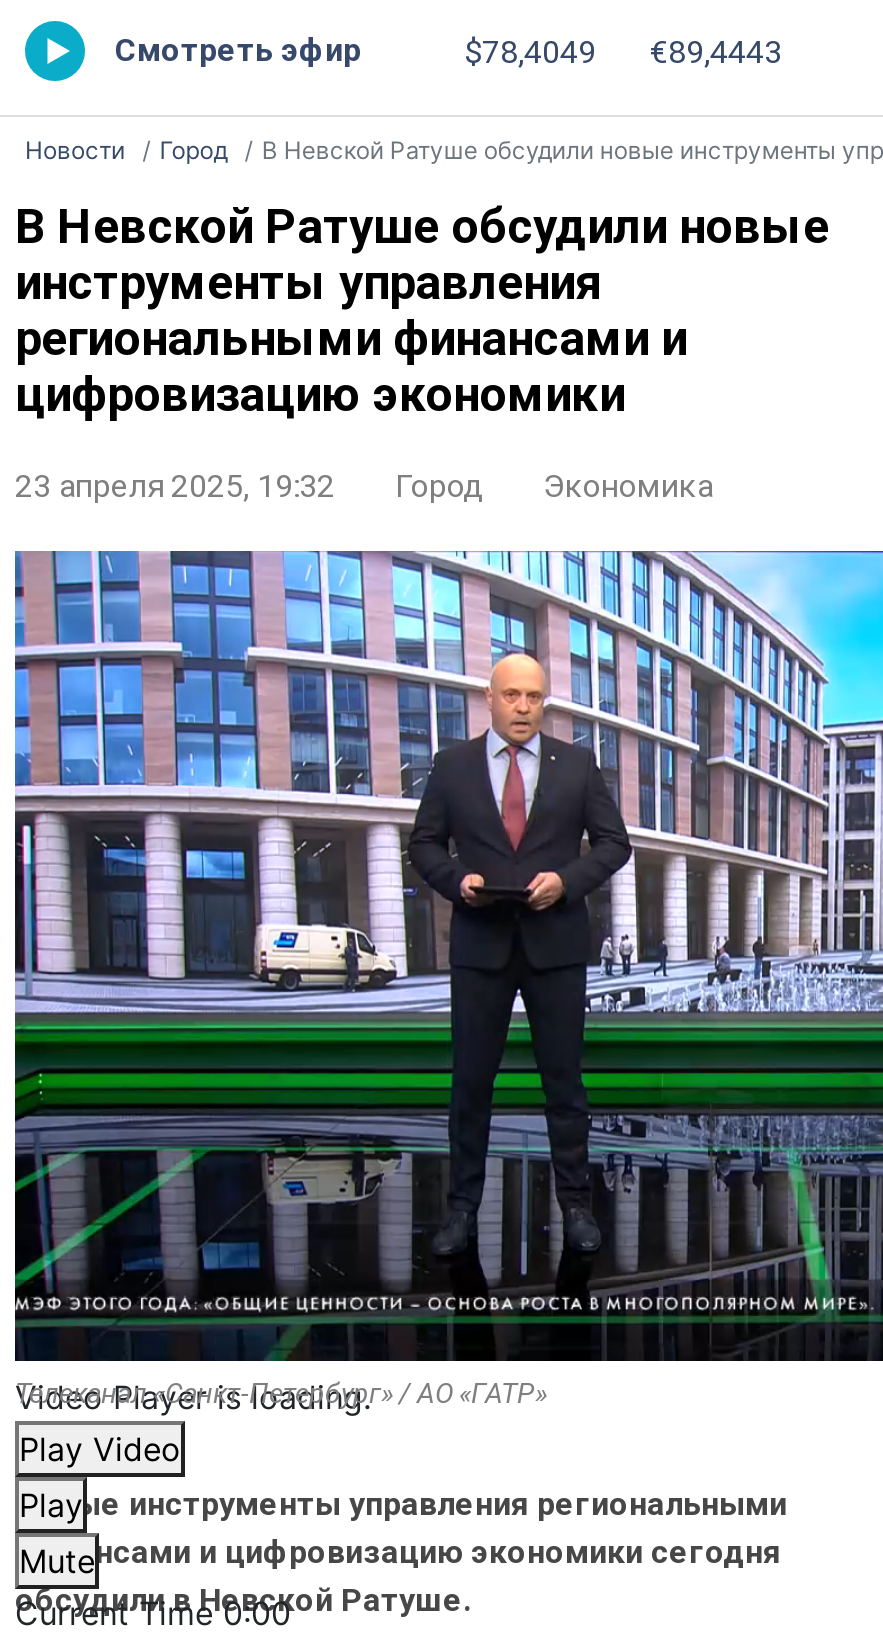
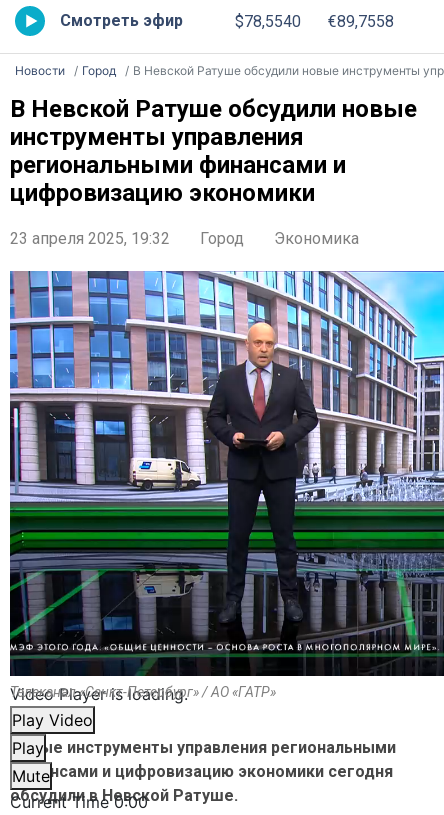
[464,32,596,70] $78,4049 -> [234,11,300,30] $78,5540
[650,32,782,70] €89,4443 -> [327,11,393,30] €89,7558

